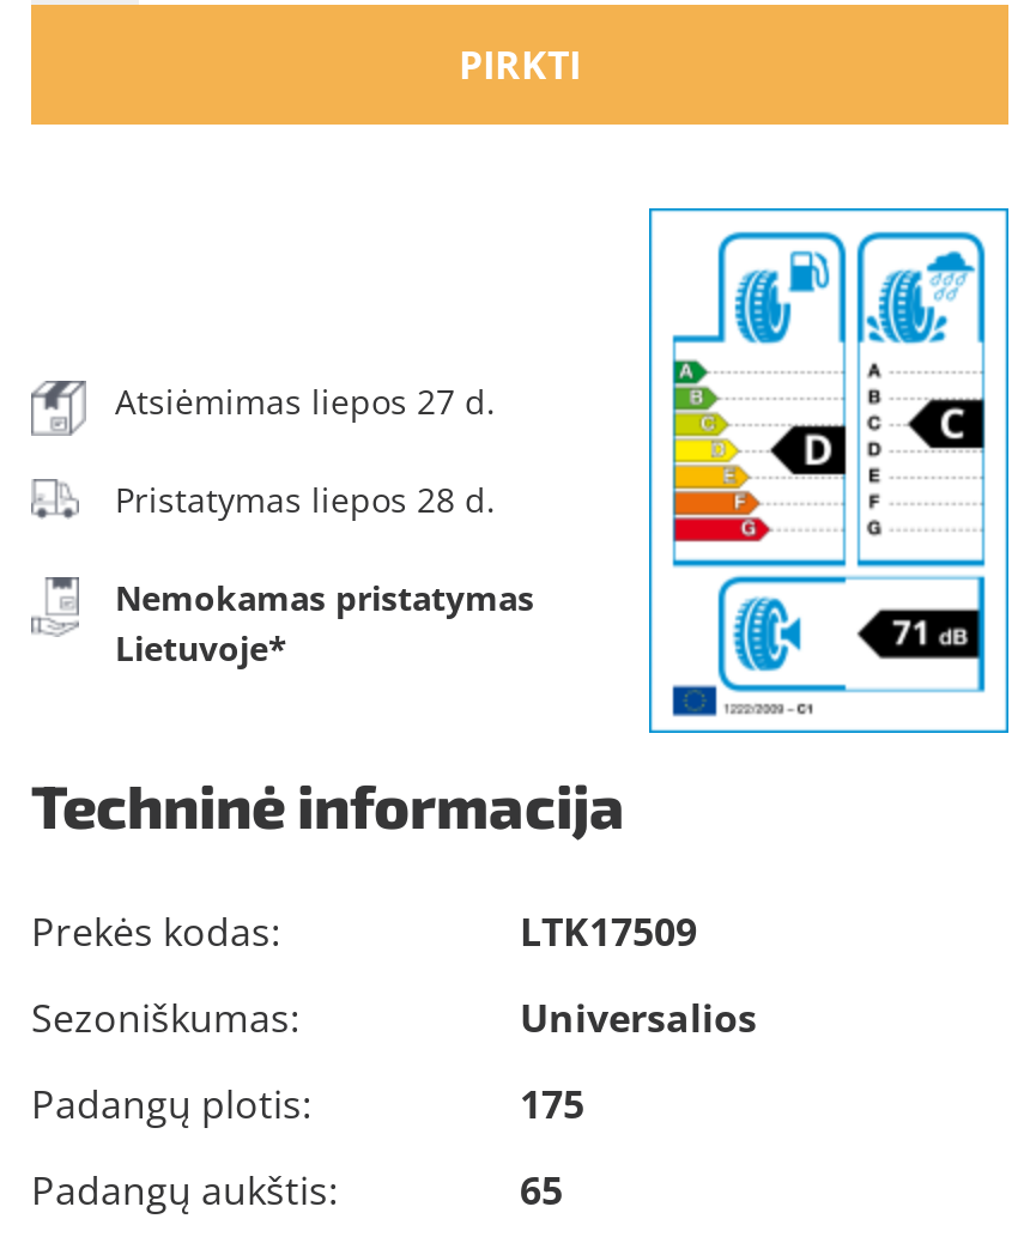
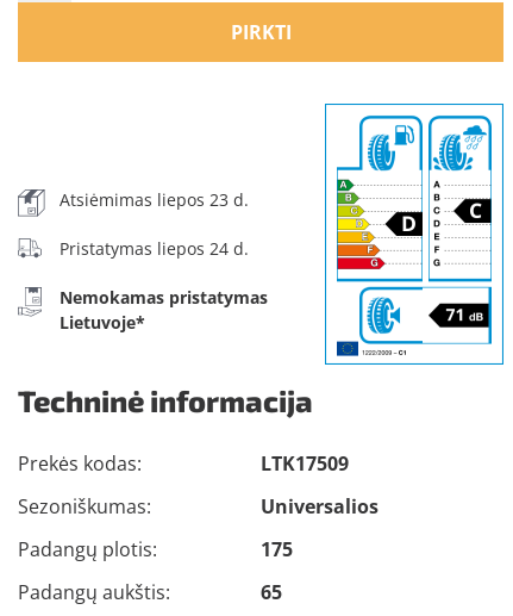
[115,378,496,424] Atsiėmimas liepos 27 d. -> [60,188,249,211] Atsiėmimas liepos 23 d.
[115,477,496,522] Pristatymas liepos 28 d. -> [60,237,249,260] Pristatymas liepos 24 d.

